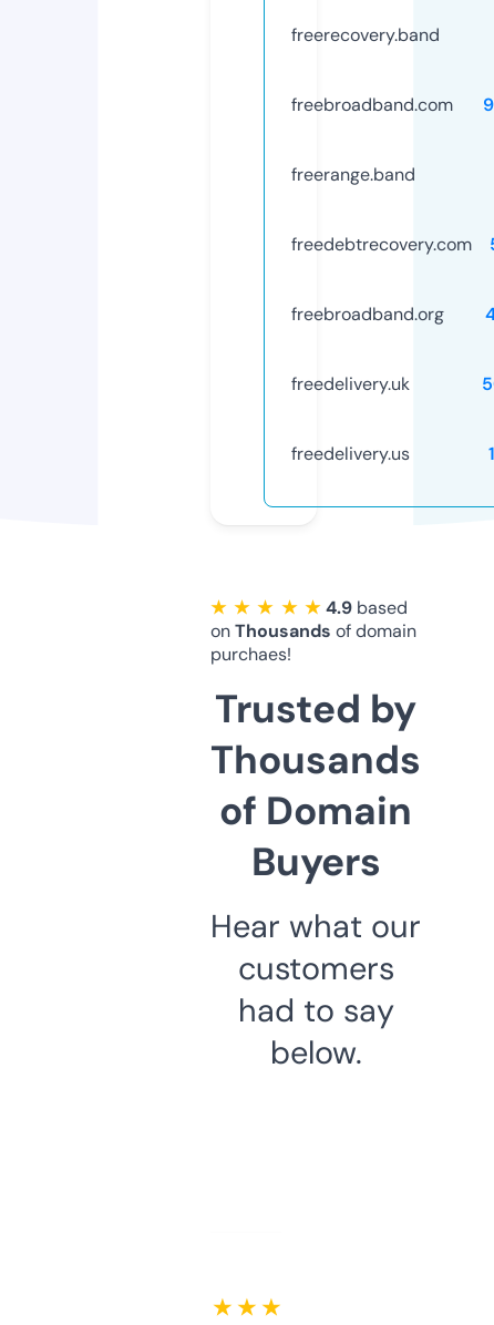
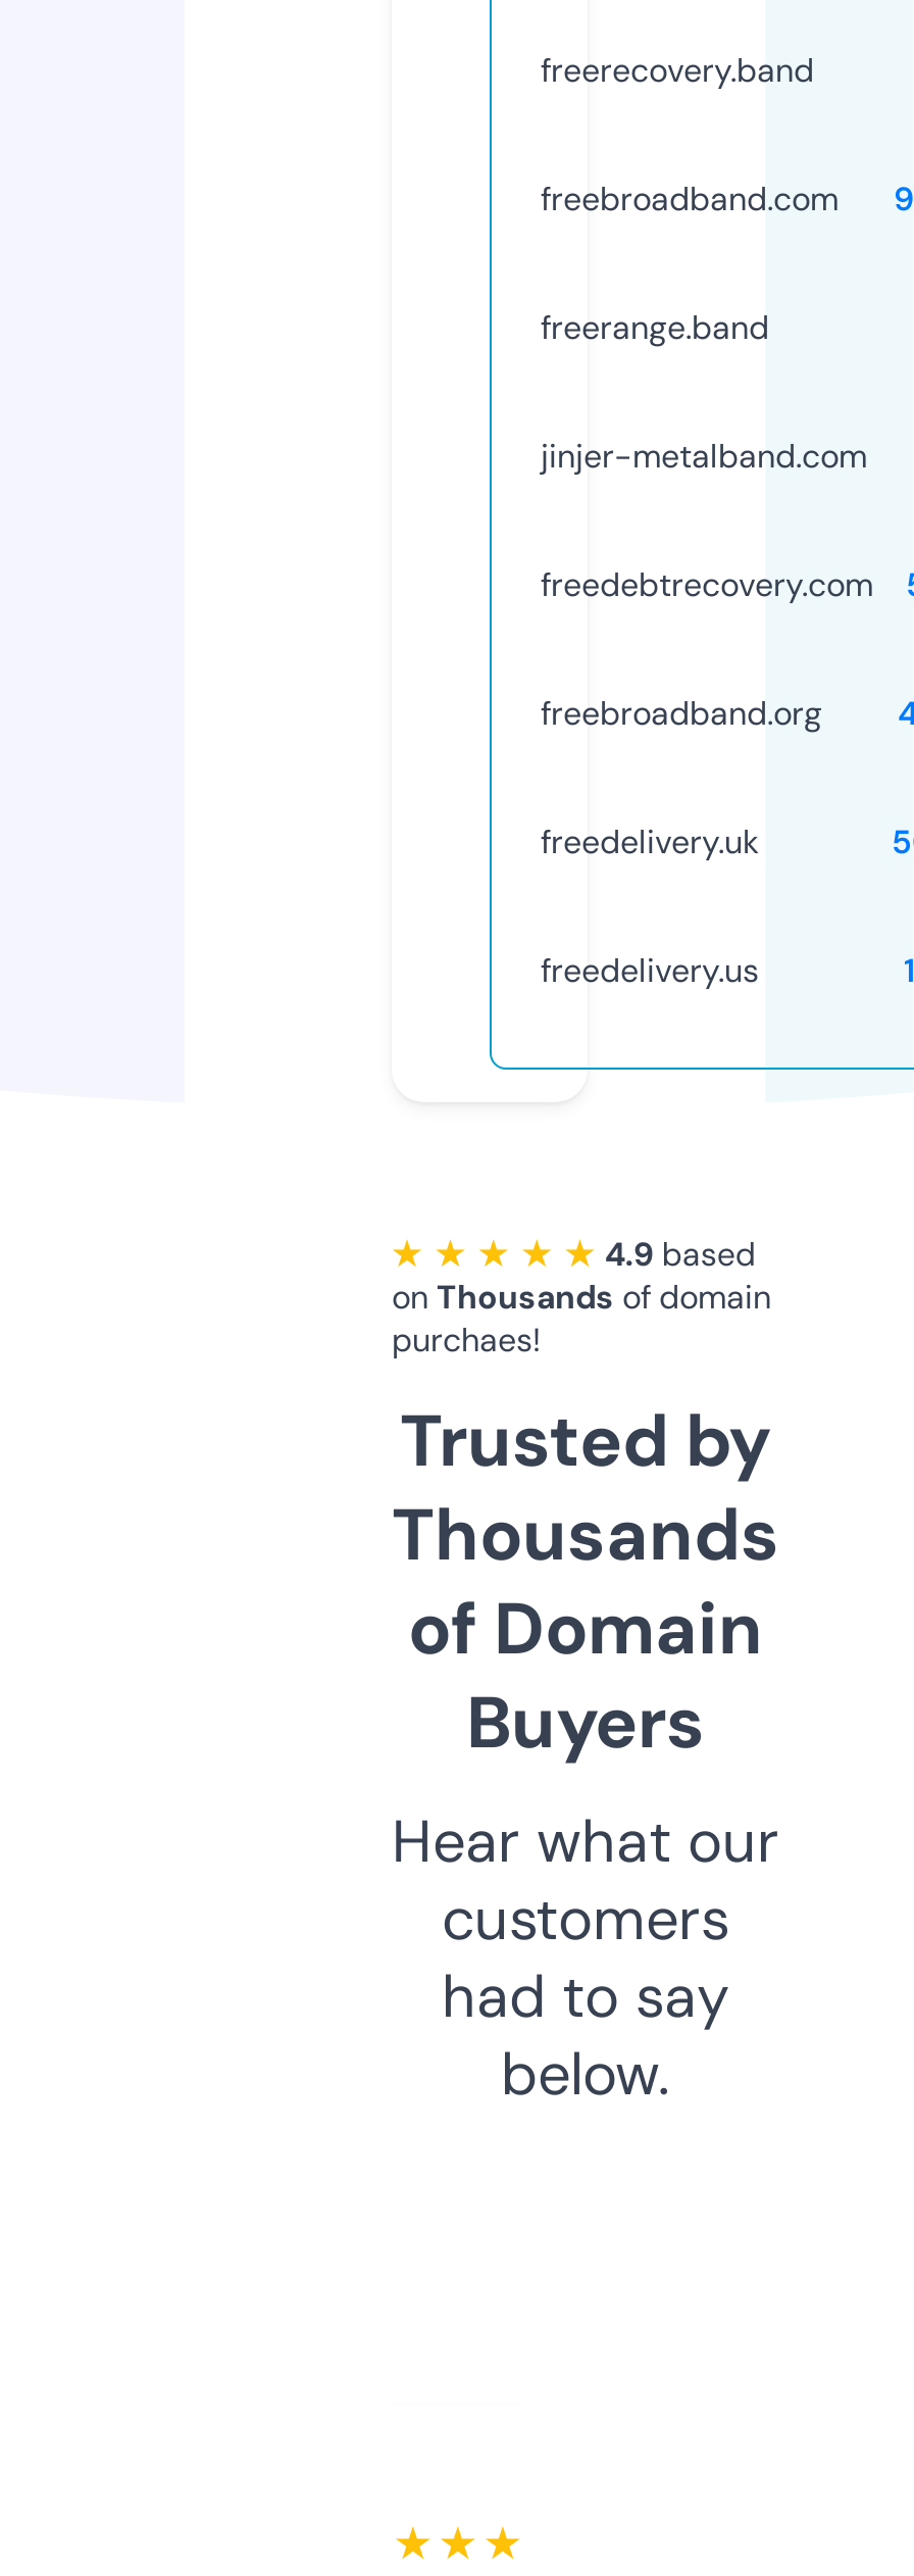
none -> [541,434,867,477] jinjer-metalband.com

